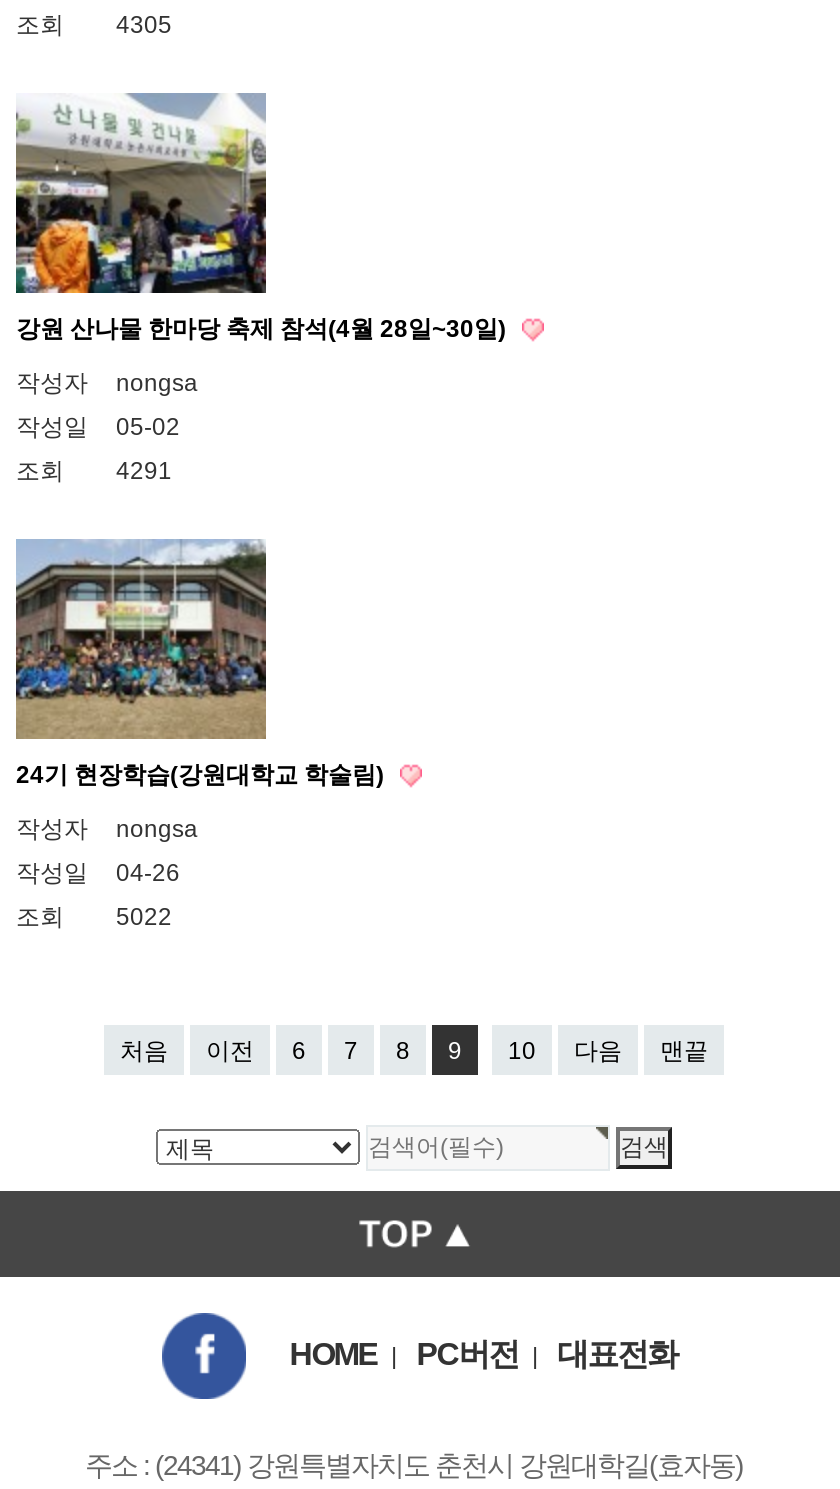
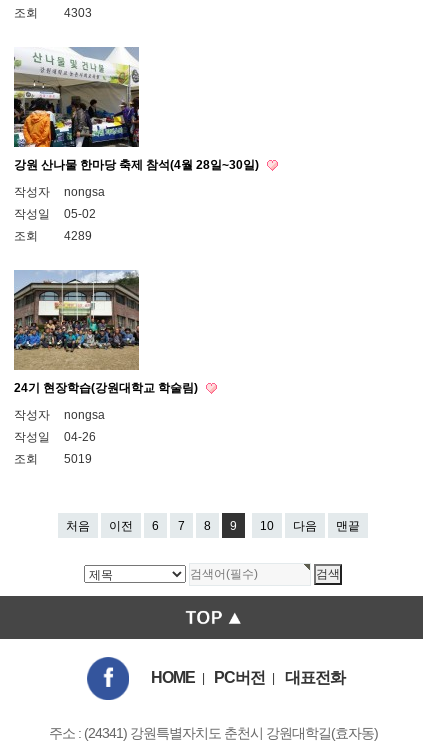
[16,11,172,39] 조회 4305 -> [14,6,92,20] 조회 4303
[16,457,172,485] 조회 4291 -> [14,229,92,243] 조회 4289
[16,903,172,931] 조회 5022 -> [14,452,92,466] 조회 5019

